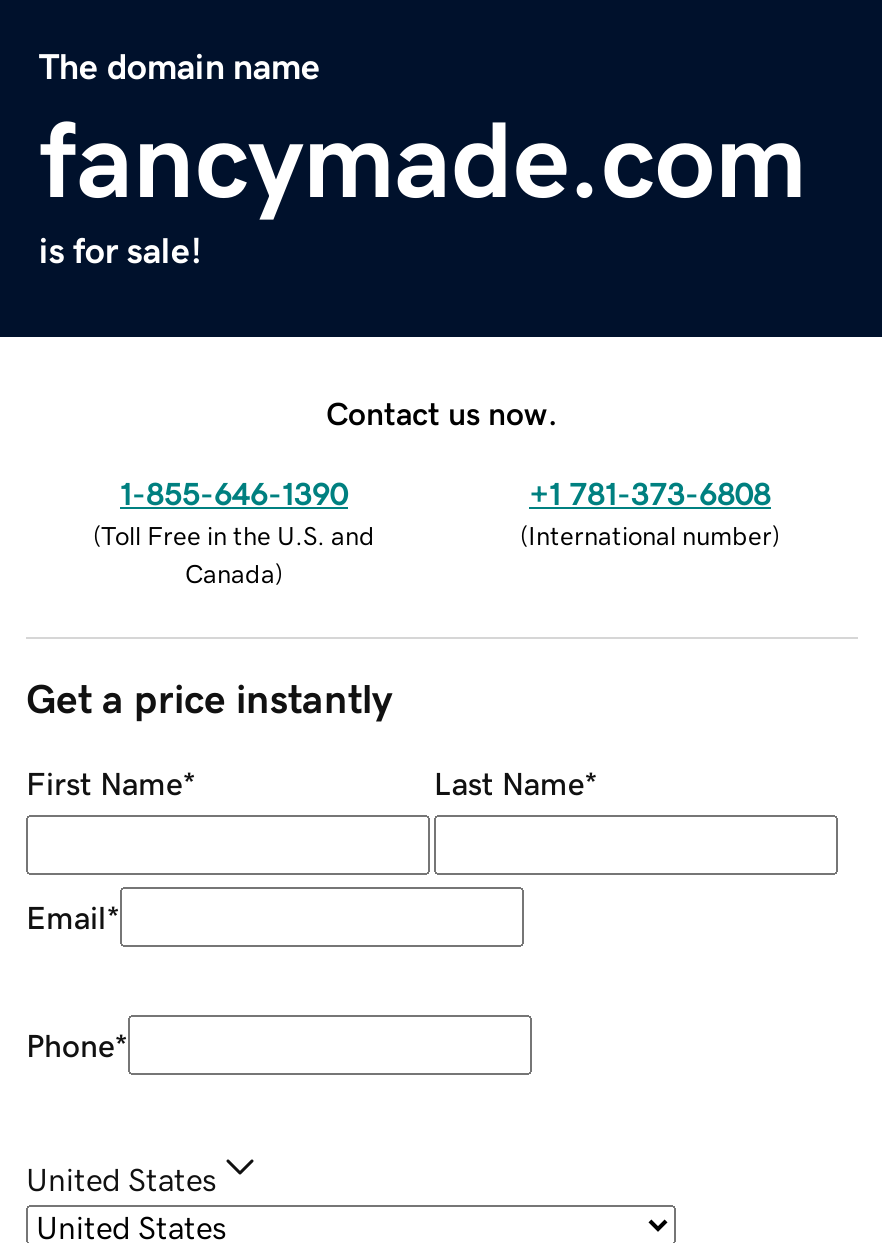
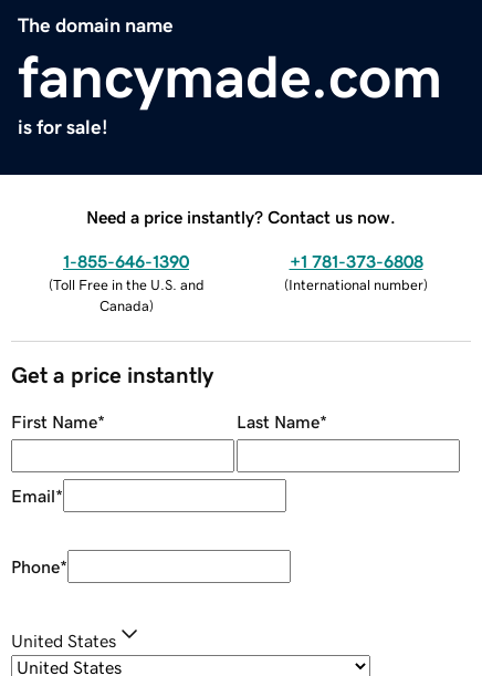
[326,396,558,428] Contact us now. -> [86,208,396,225] Need a price instantly? Contact us now.

